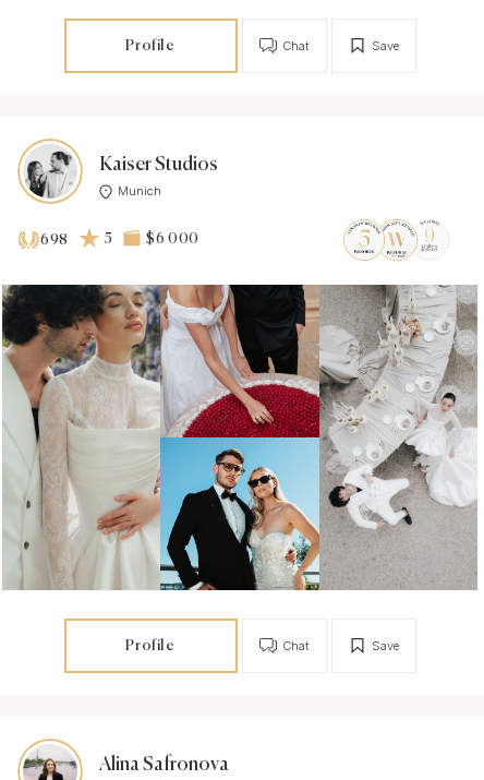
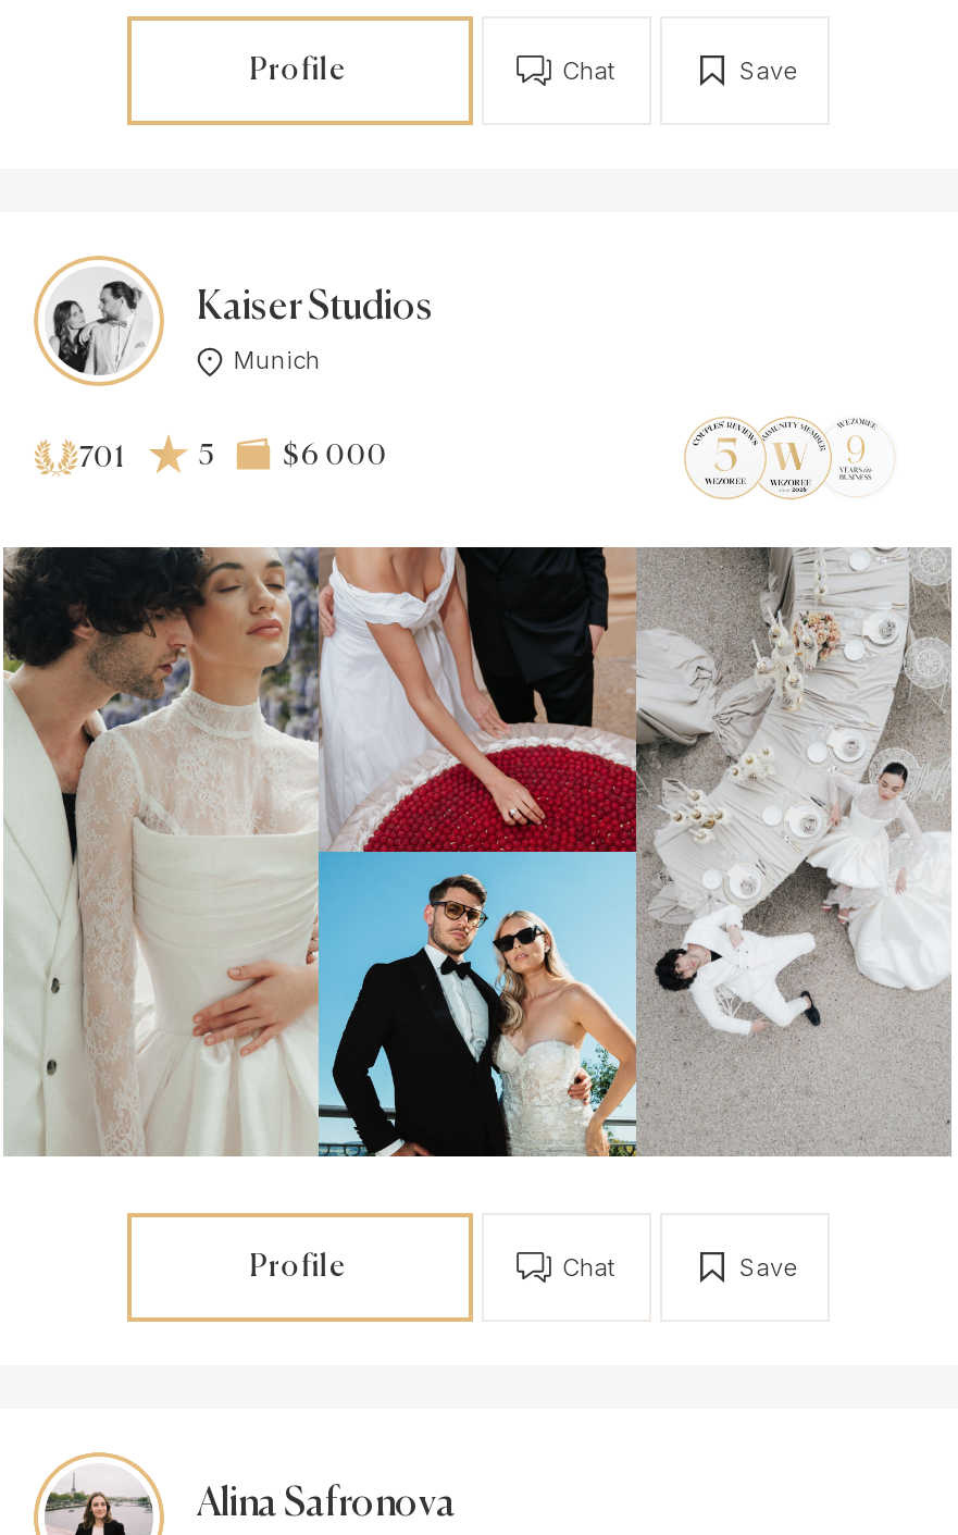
[40,234,68,248] 698 -> [79,446,127,474] 701

